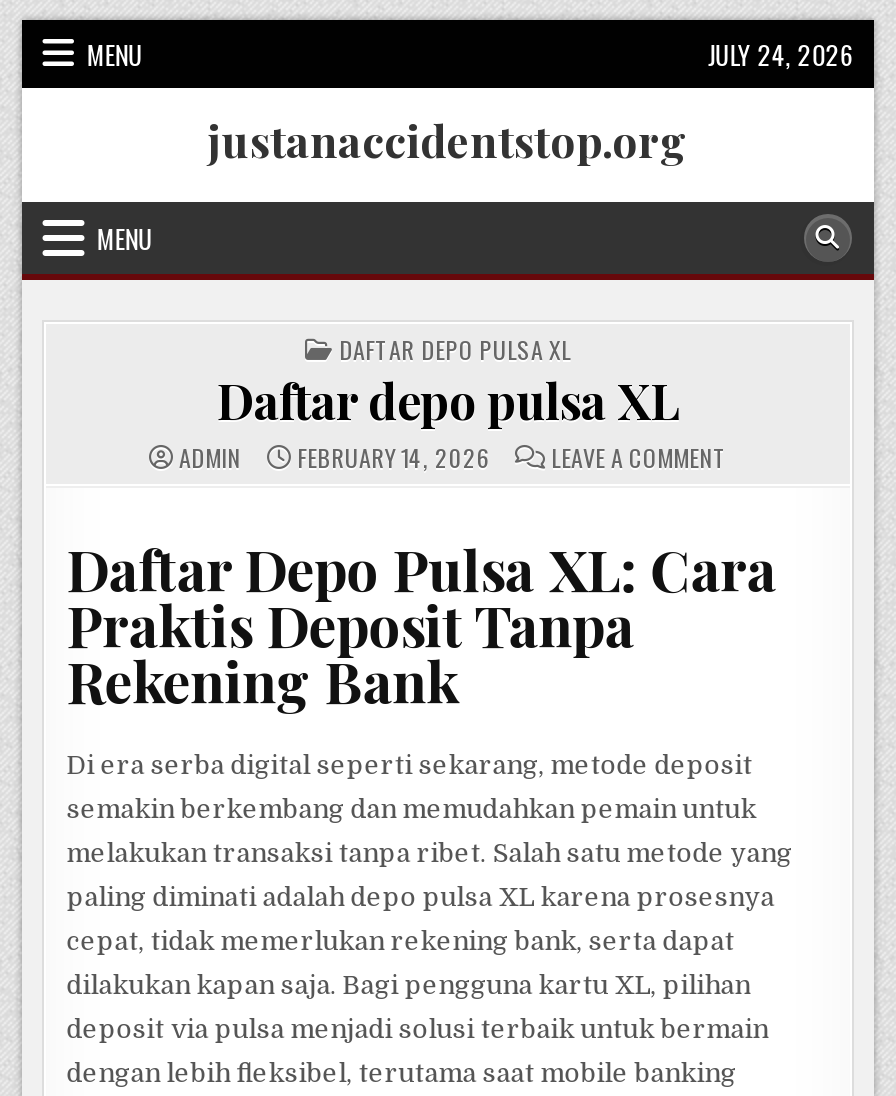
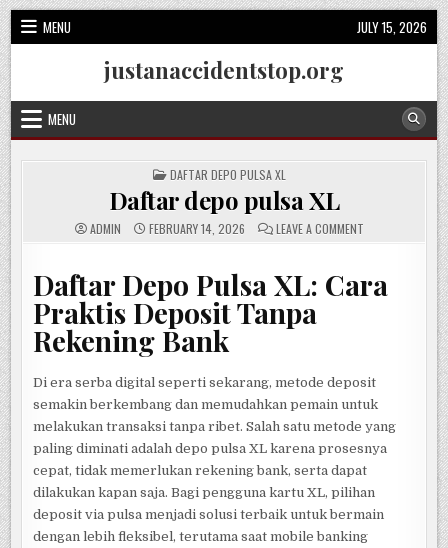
[708,34,854,74] JULY 24, 2026 -> [357,17,427,37] JULY 15, 2026

